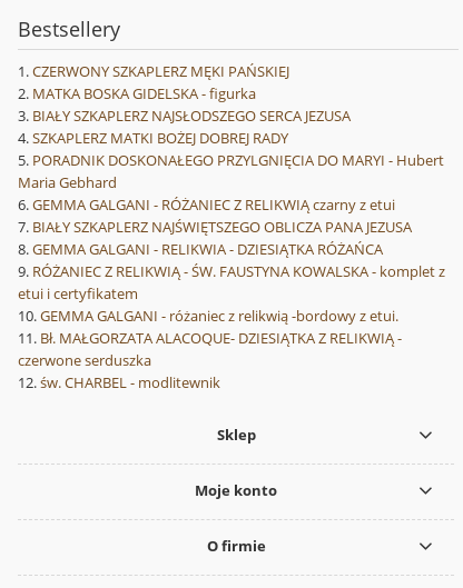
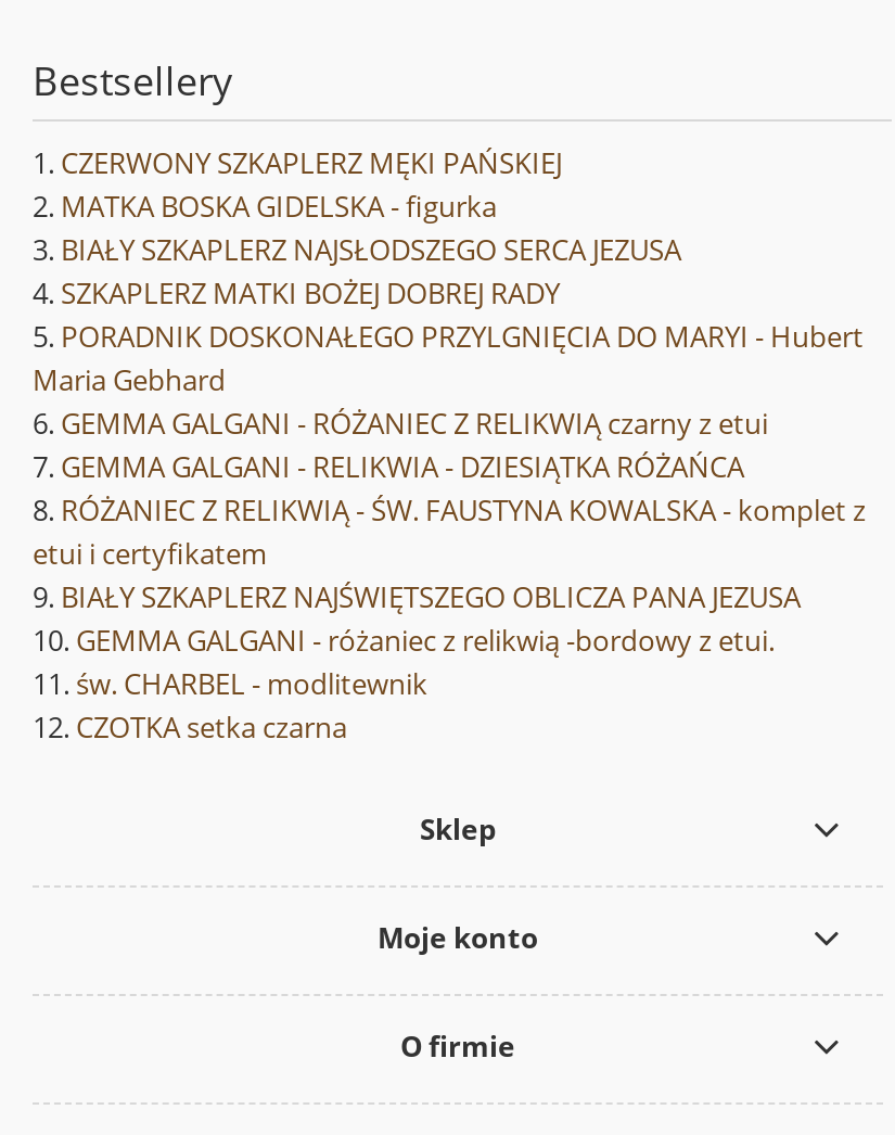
moved [32,217,412,237] -> [61,578,801,617]: BIAŁY SZKAPLERZ NAJŚWIĘTSZEGO OBLICZA PANA JEZUSA
[18,328,402,370] Bł. MAŁGORZATA ALACOQUE- DZIESIĄTKA Z RELIKWIĄ - | czerwone serduszka -> none
moved [40,373,220,393] -> [76,665,427,704]: św. CHARBEL - modlitewnik
none -> [76,708,347,747] CZOTKA setka czarna

